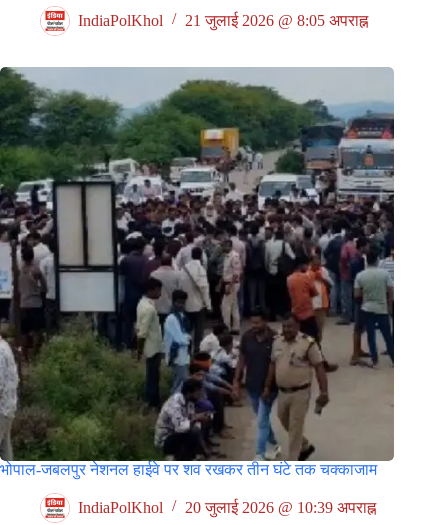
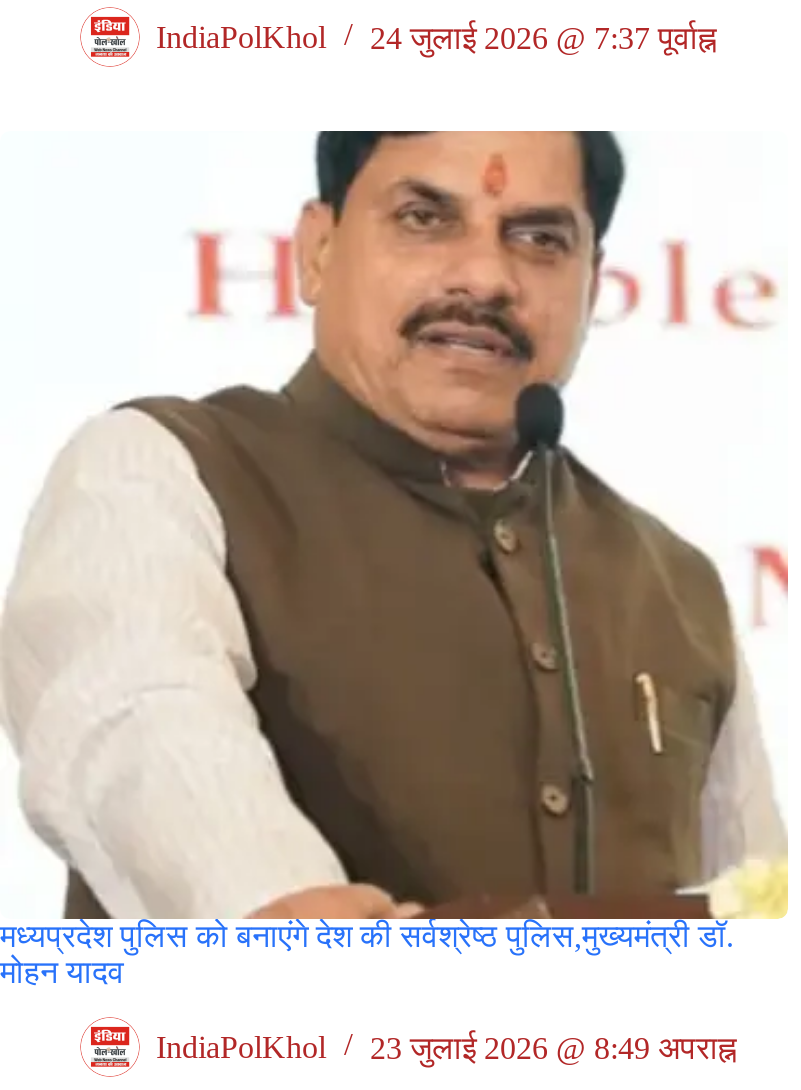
[78,12,368,29] IndiaPolKhol 21 जुलाई 2026 @ 8:05 अपराह्न -> [156,21,716,55] IndiaPolKhol 24 जुलाई 2026 @ 7:37 पूर्वाह्न
[0,66,395,478] [image] | भोपाल-जबलपुर नेशनल हाईवे पर शव रखकर तीन घंटे तक चक्काजाम -> [0,129,790,990] [image] | मध्यप्रदेश पुलिस को बनाएंगे देश की सर्वश्रेष्ठ पुलिस,मुख्यमंत्री डॉ. | मोहन यादव
[78,499,376,516] IndiaPolKhol 20 जुलाई 2026 @ 10:39 अपराह्न -> [156,1031,736,1065] IndiaPolKhol 23 जुलाई 2026 @ 8:49 अपराह्न

